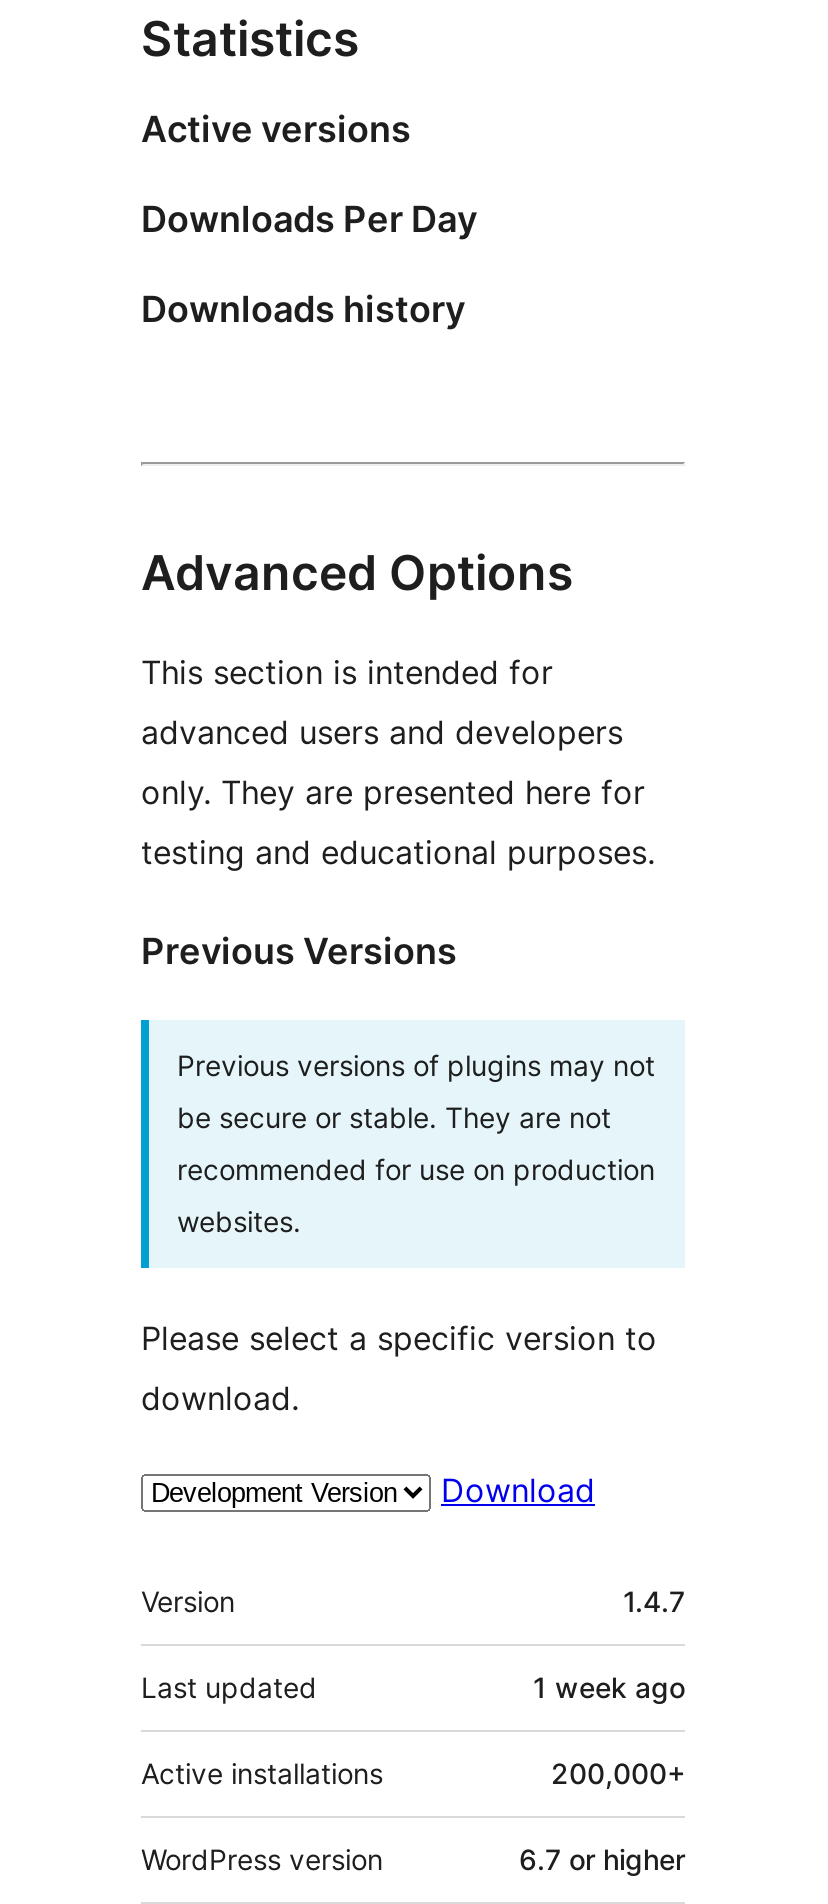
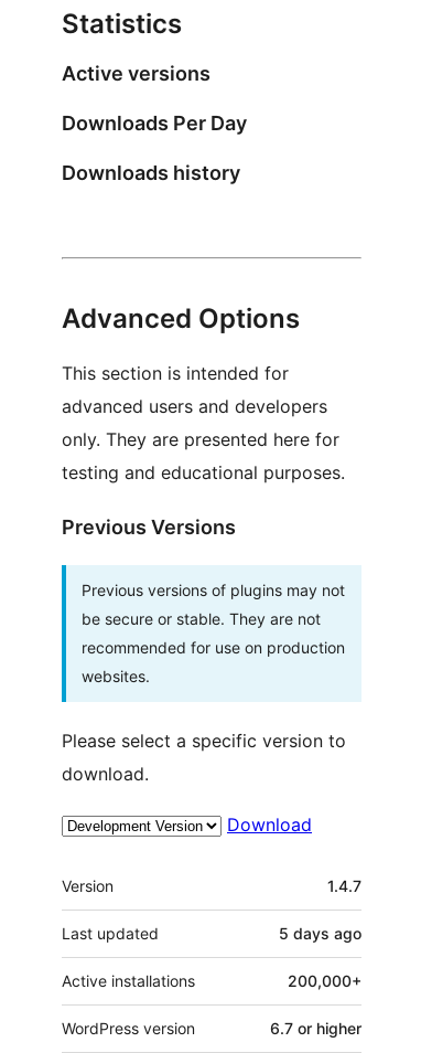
[533,1670,685,1704] 1 week ago -> [279,924,361,943] 5 days ago

